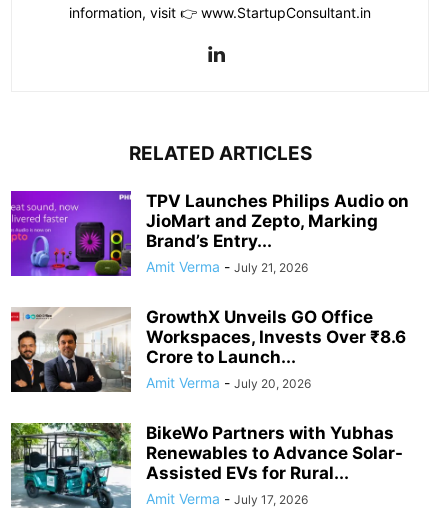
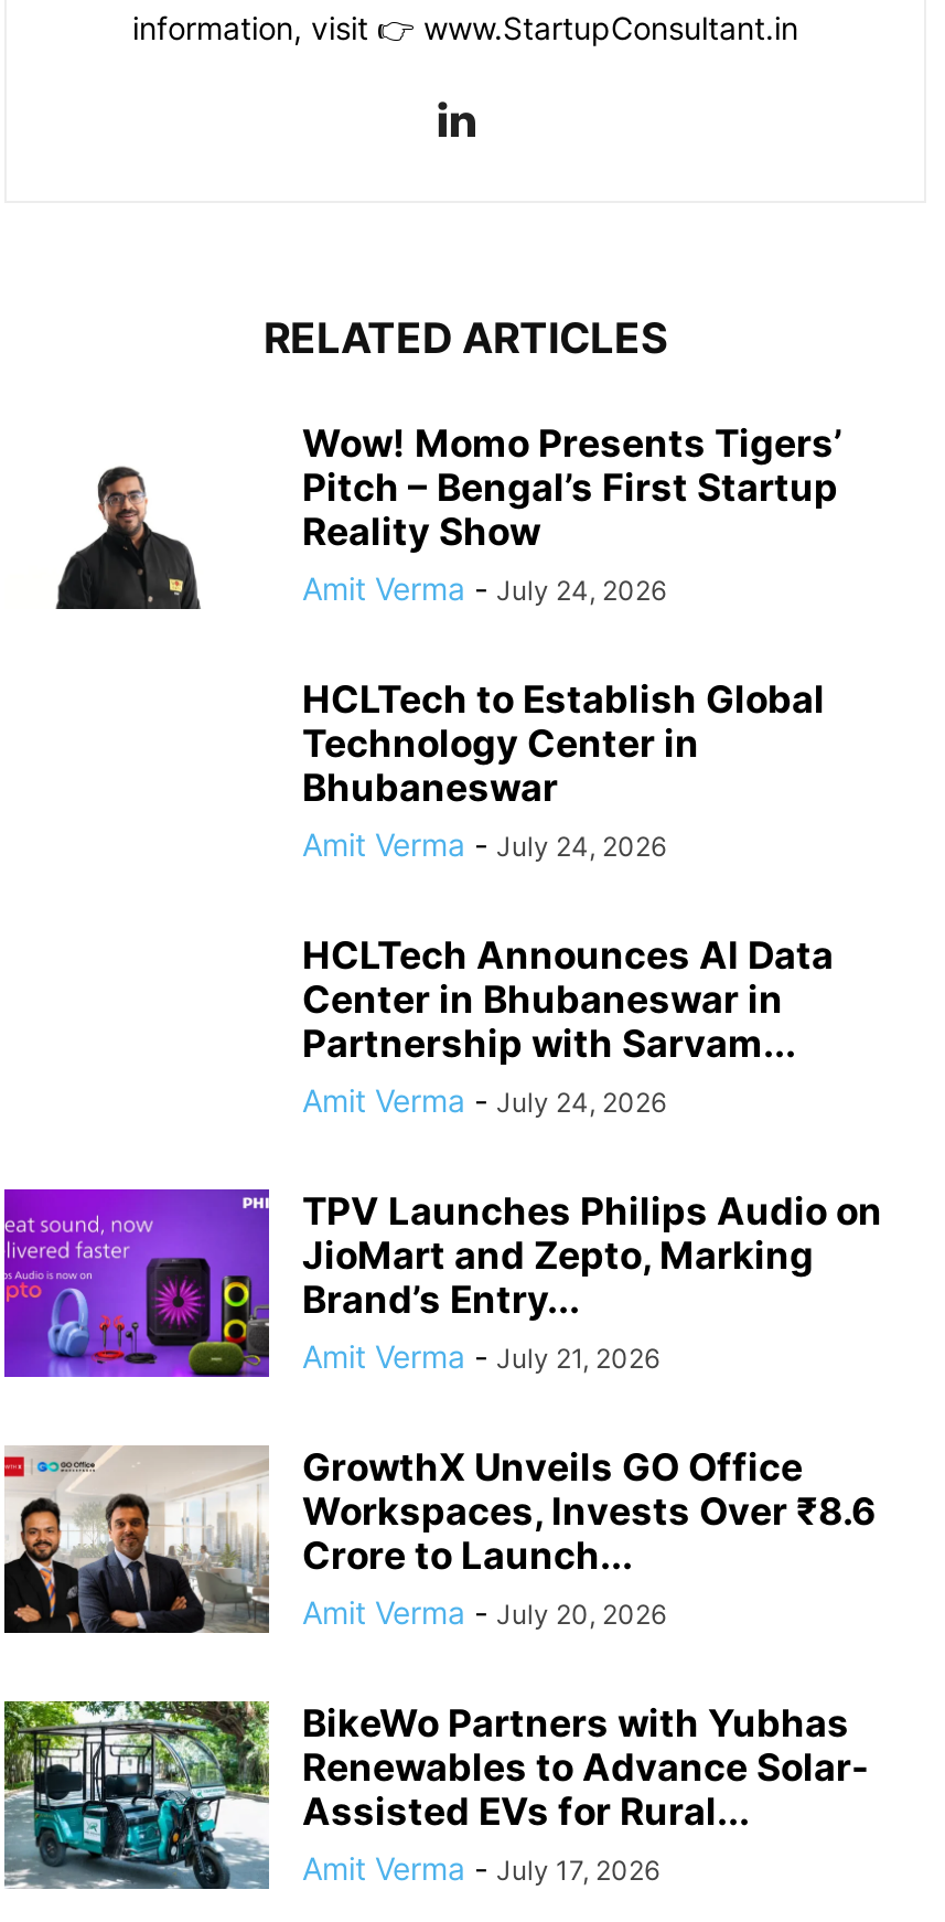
none -> [55,463,203,611] [image]
none -> [302,421,842,1118] Wow! Momo Presents Tigers’ | Pitch – Bengal’s First Startup | Reality Show | Amit Verma - July 24, 2026 | HCLTech to Establish Global | Technology Center in | Bhubaneswar | Amit Verma - July 24, 2026 | HCLTech Announces AI Data | Center in Bhubaneswar in | Partnership with Sarvam... | Amit Verma - July 24, 2026

